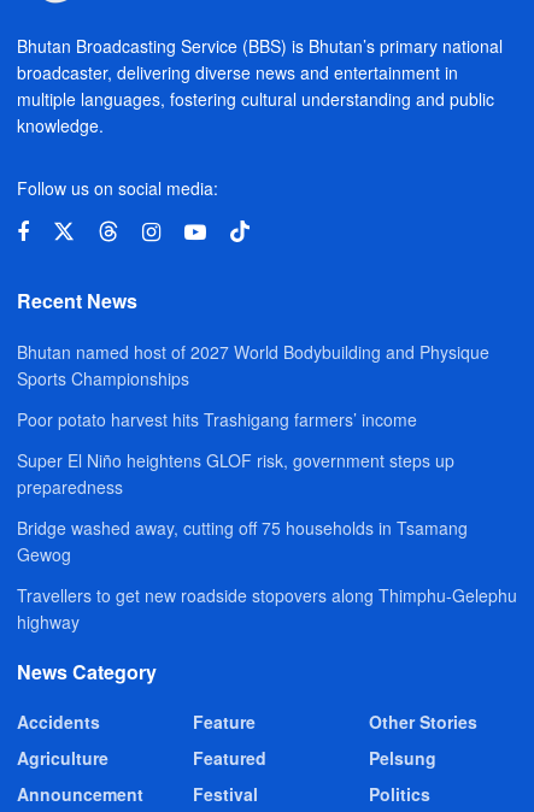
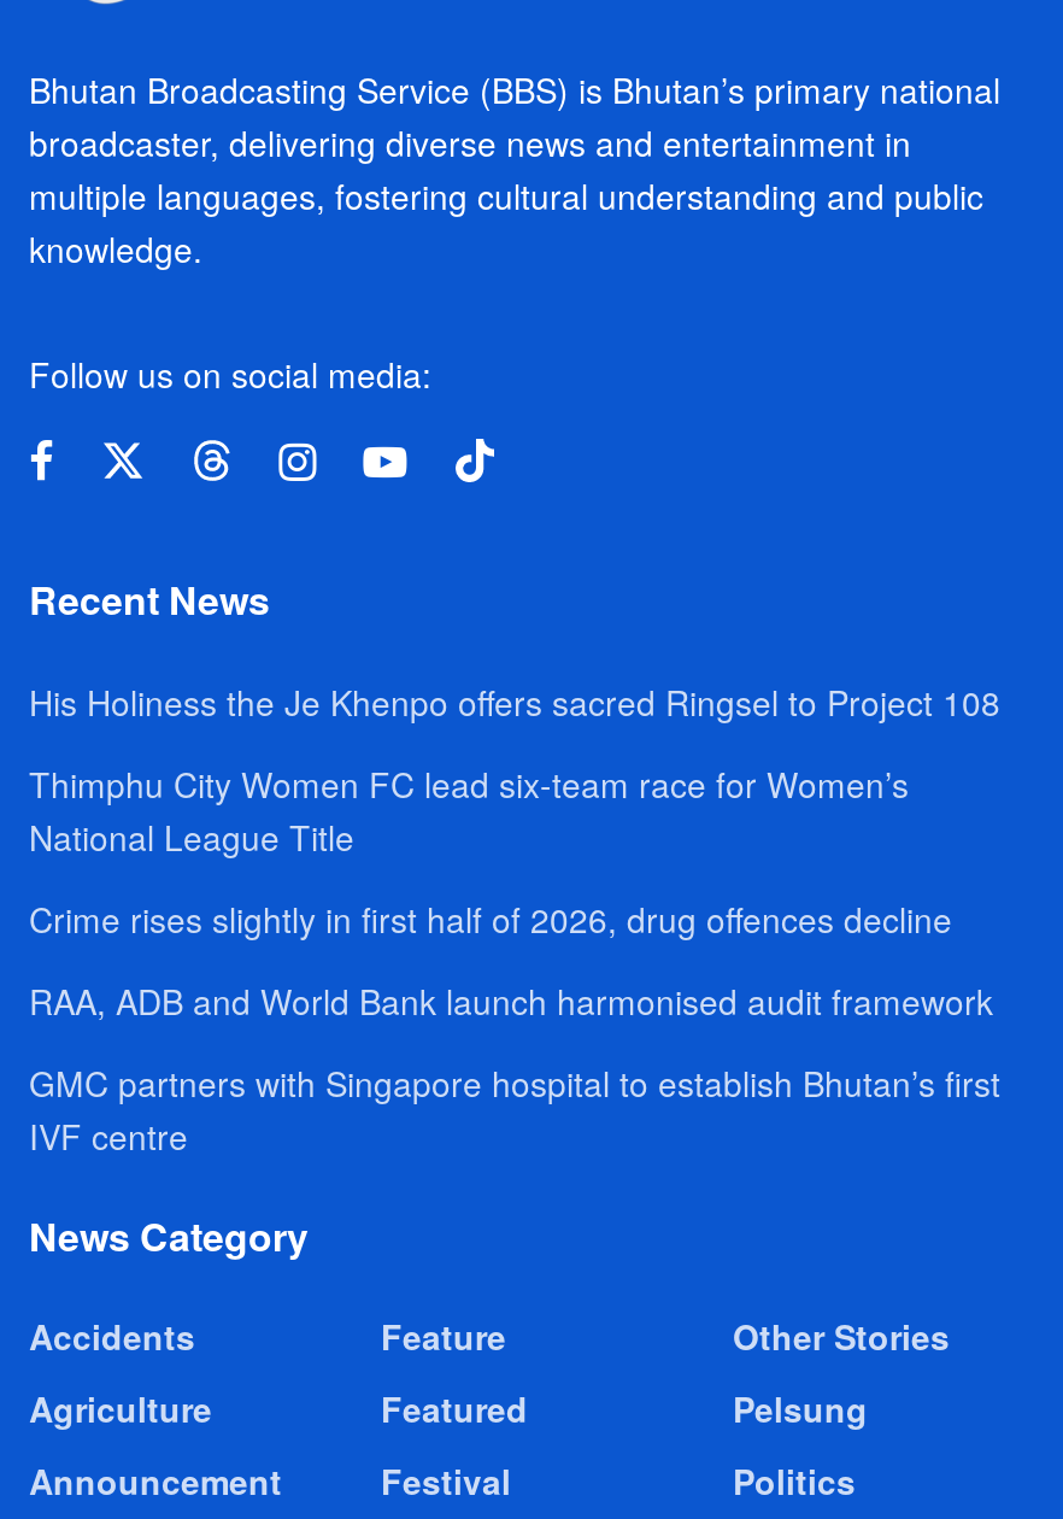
[17,339,489,390] Bhutan named host of 2027 World Bodybuilding and Physique | Sports Championships -> [29,679,1000,727] His Holiness the Je Khenpo offers sacred Ringsel to Project 108
[17,407,417,431] Poor potato harvest hits Trashigang farmers’ income -> [29,761,909,862] Thimphu City Women FC lead six-team race for Women’s | National League Title
[17,448,454,498] Super El Niño heightens GLOF risk, government steps up | preparedness -> [29,896,952,944] Crime rises slightly in first half of 2026, drug offences decline
[17,515,468,566] Bridge washed away, cutting off 75 households in Tsamang | Gewog -> [29,978,993,1026] RAA, ADB and World Bank launch harmonised audit framework
[17,583,517,633] Travellers to get new roadside stopovers along Thimphu-Gelephu | highway -> [29,1060,1000,1161] GMC partners with Singapore hospital to establish Bhutan’s first | IVF centre

